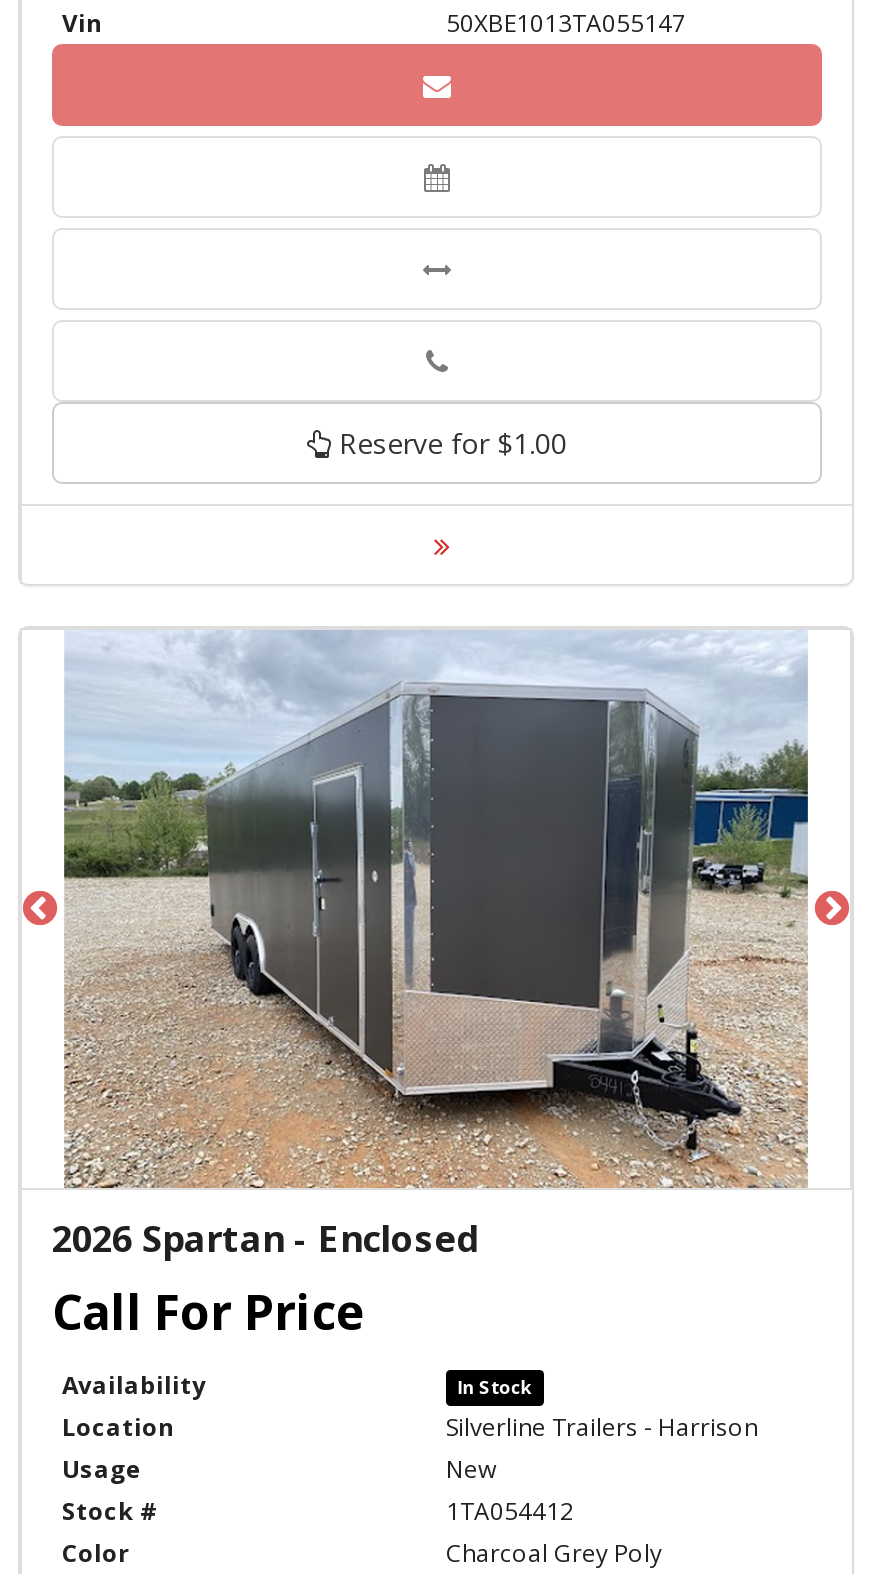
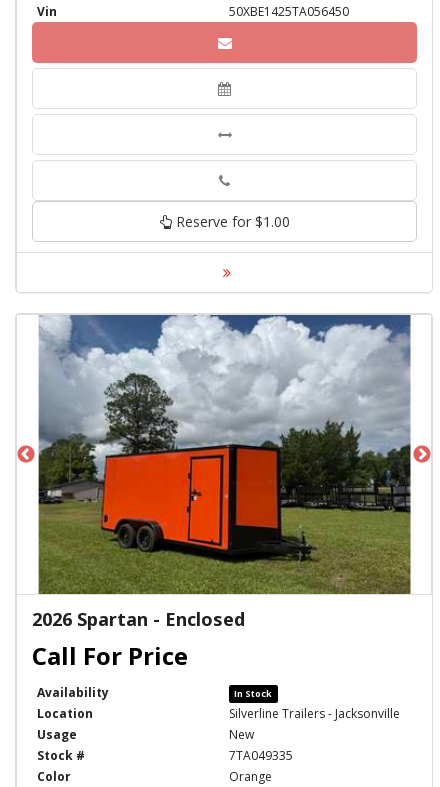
[446,6,686,40] 50XBE1013TA055147 -> [229,3,349,20] 50XBE1425TA056450
[62,630,810,1190] [image] -> [38,314,412,594] [image]
[446,1410,758,1444] Silverline Trailers - Harrison -> [229,705,400,722] Silverline Trailers - Jacksonville
[446,1494,574,1528] 1TA054412 -> [229,747,293,764] 7TA049335
[446,1536,662,1570] Charcoal Grey Poly -> [229,768,272,785] Orange

